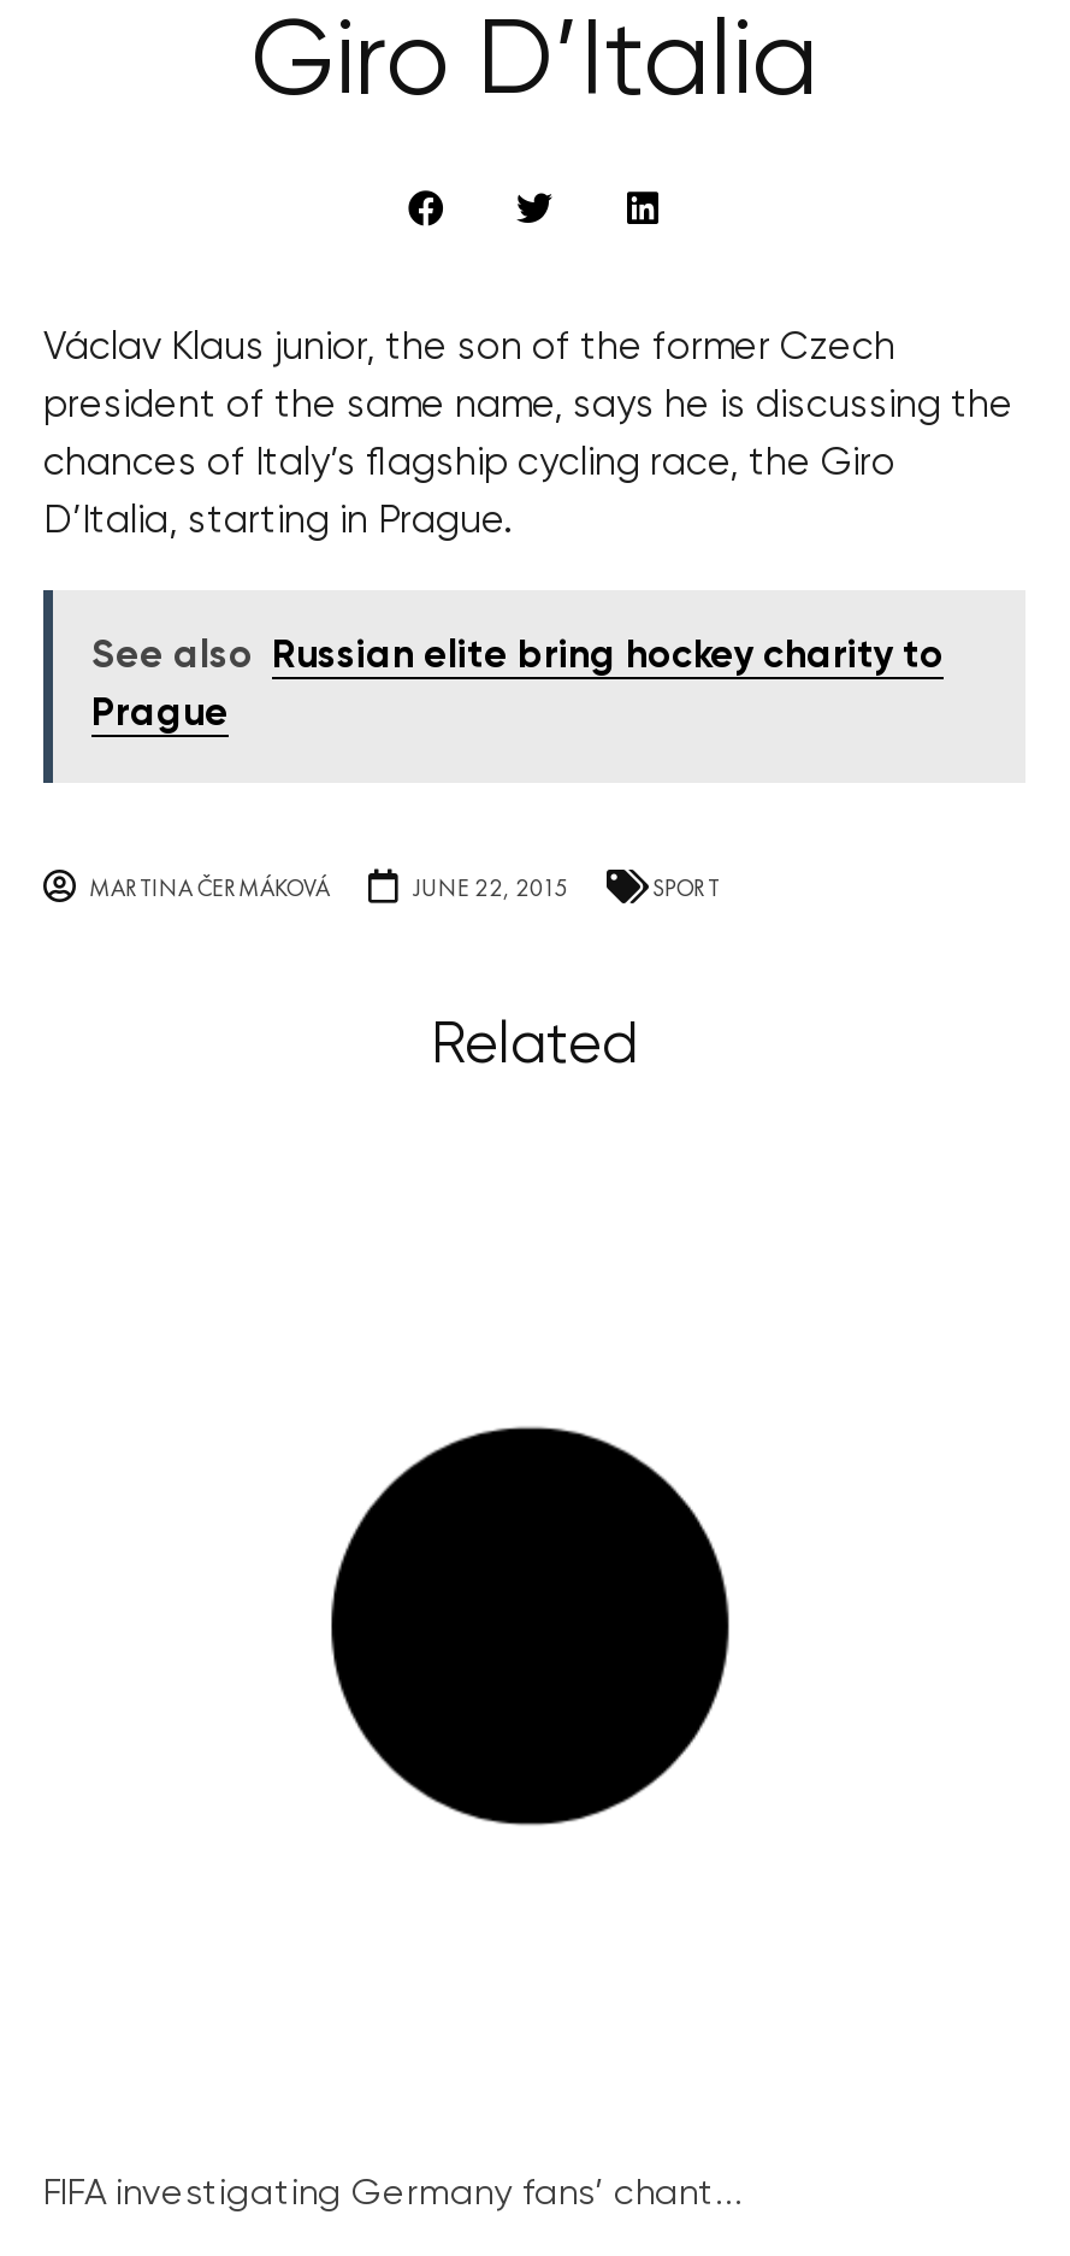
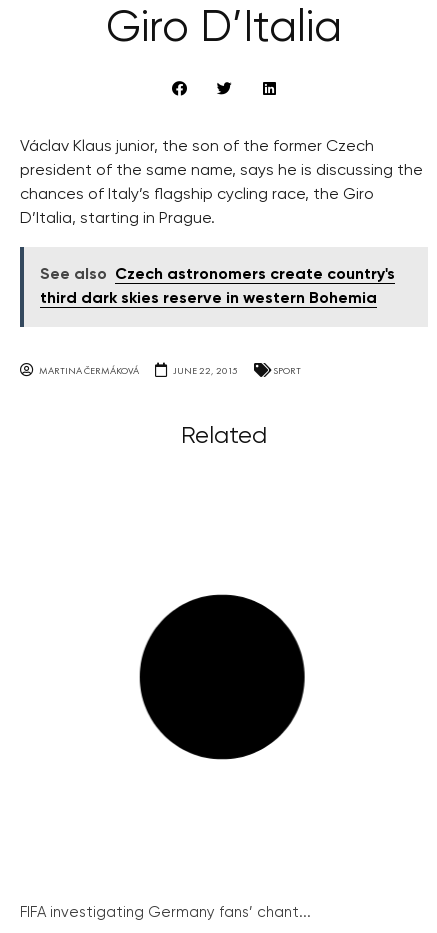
[91,638,944,676] See also Russian elite bring hockey charity to -> [40,267,395,283] See also Czech astronomers create country's
[91,695,229,734] Prague -> [40,291,377,307] third dark skies reserve in western Bohemia

